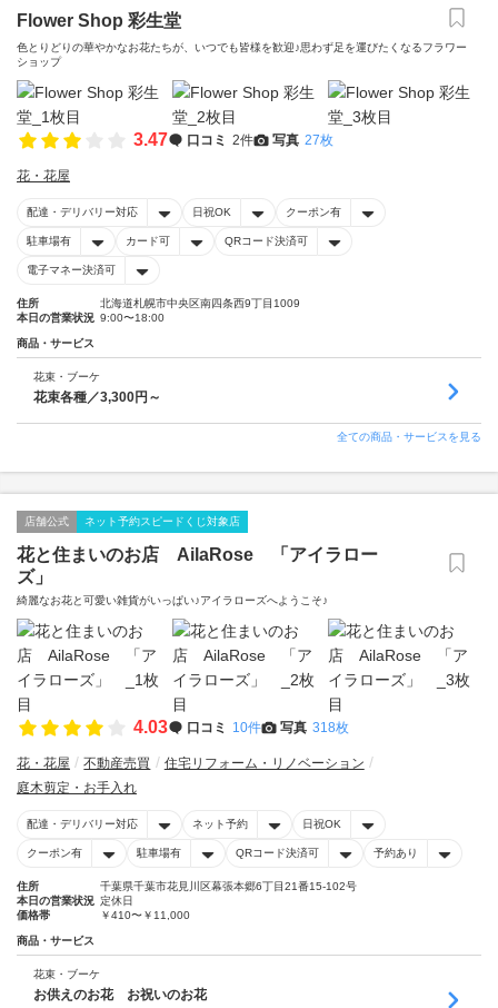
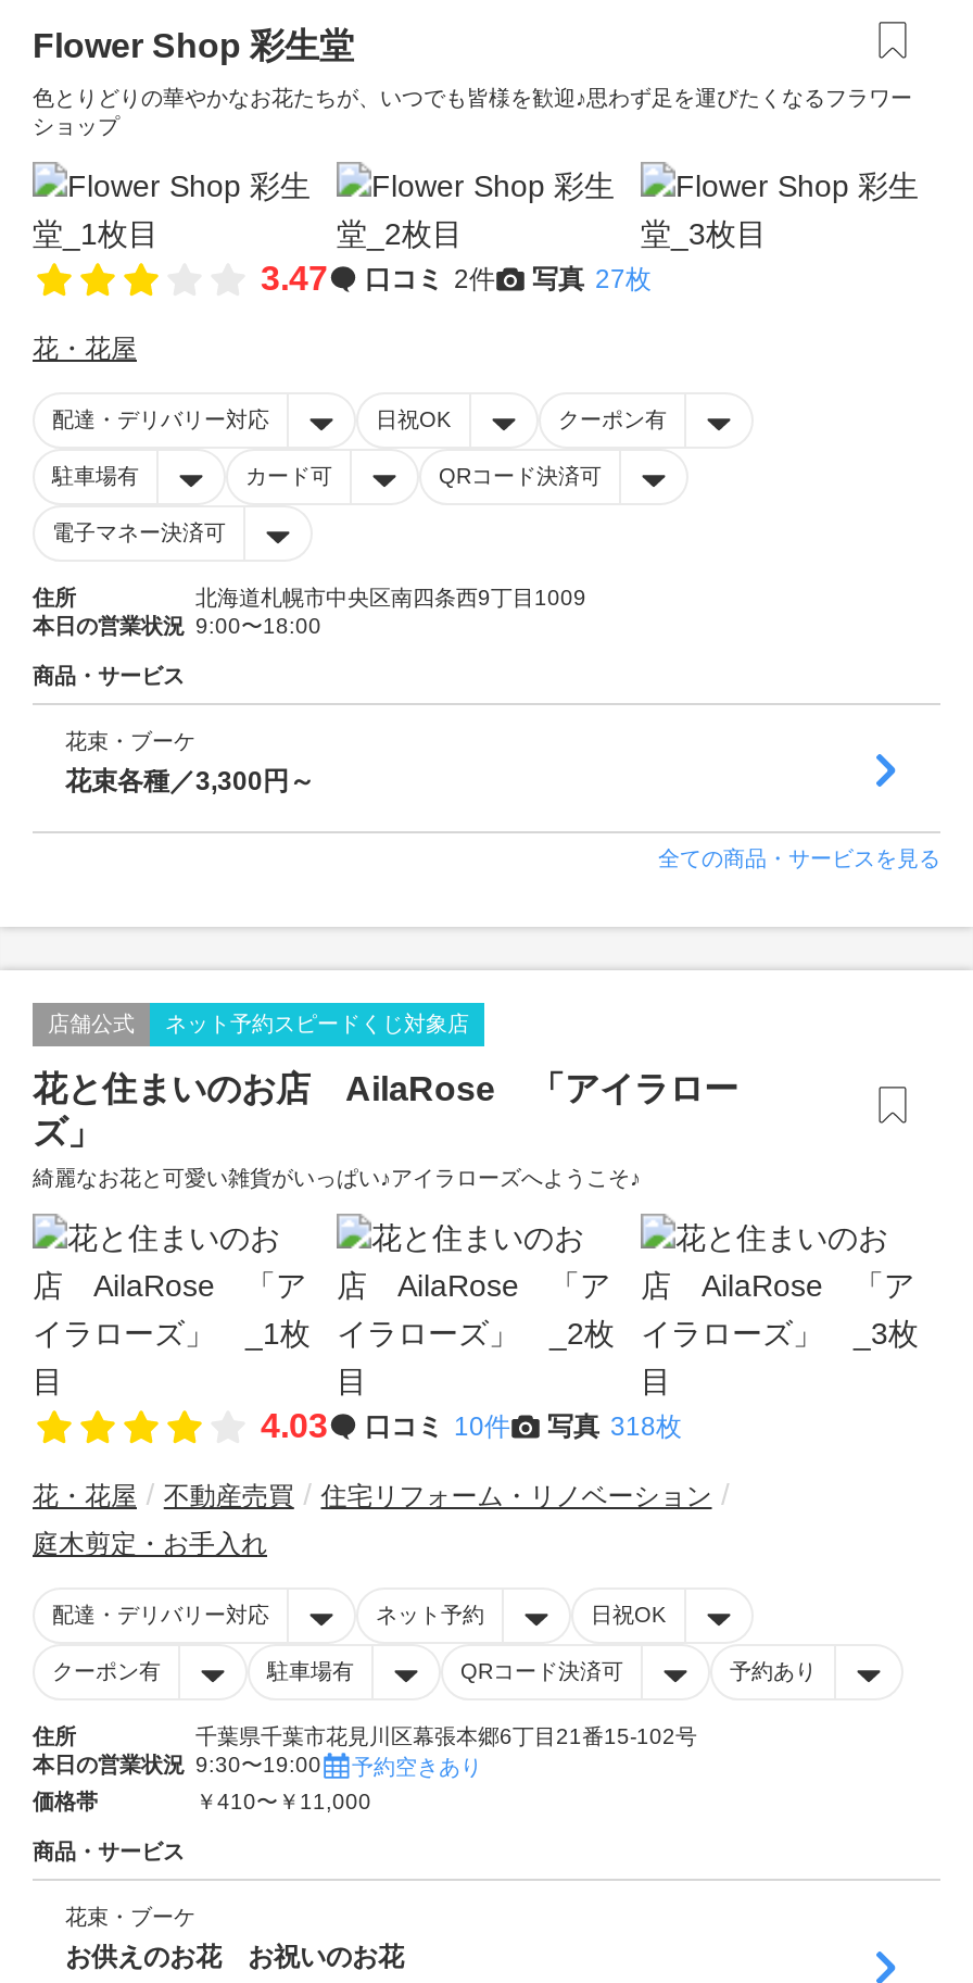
[17,895,133,907] 本日の営業状況 定休日 -> [33,1753,482,1778] 本日の営業状況 9:30〜19:00 | 予約空きあり

